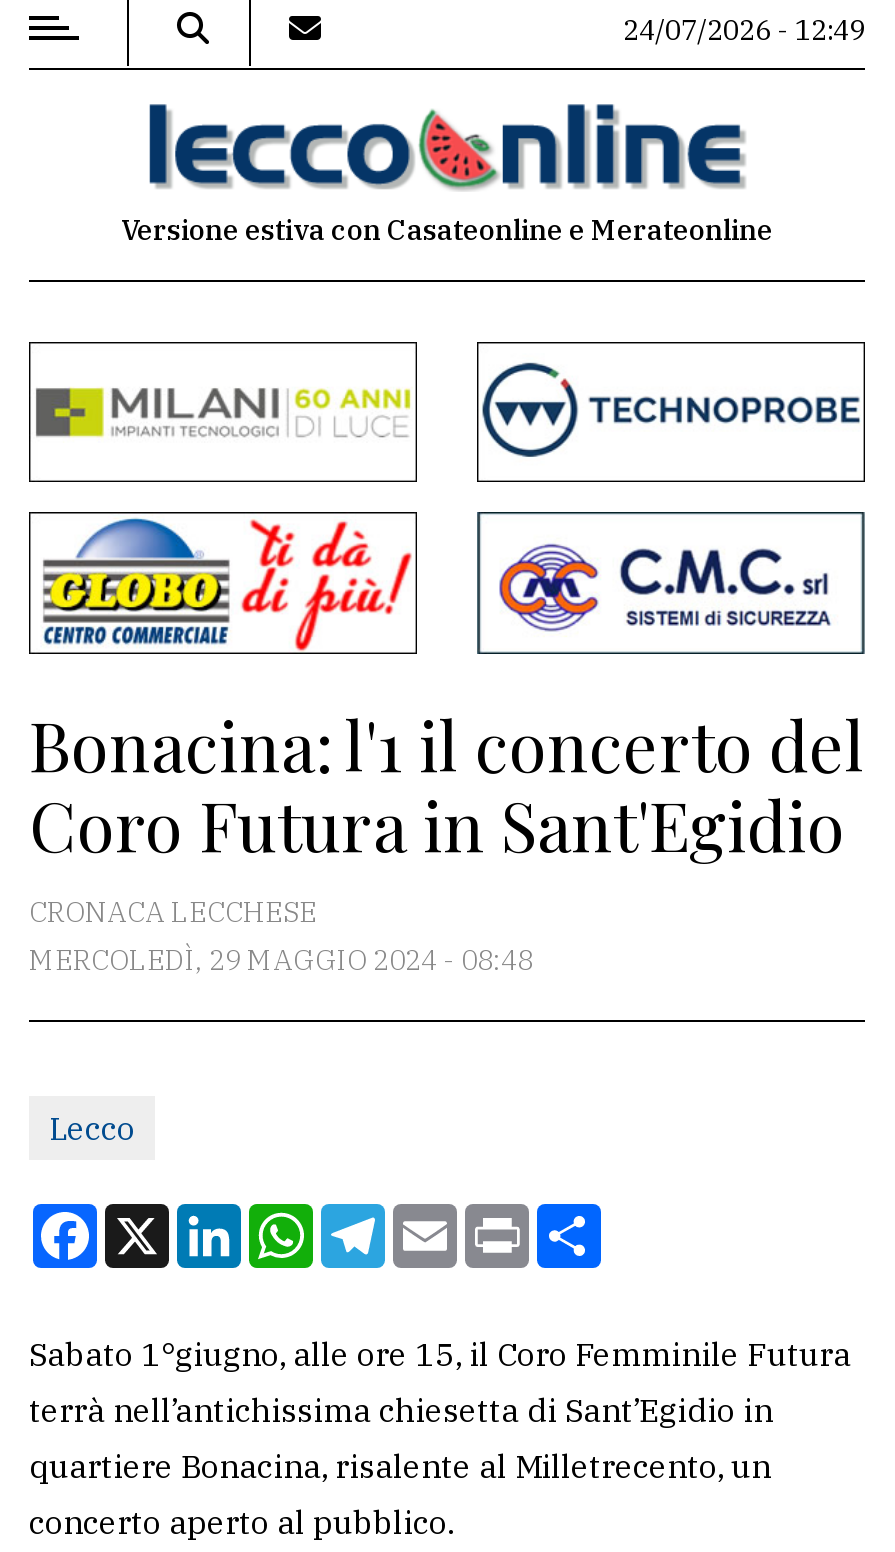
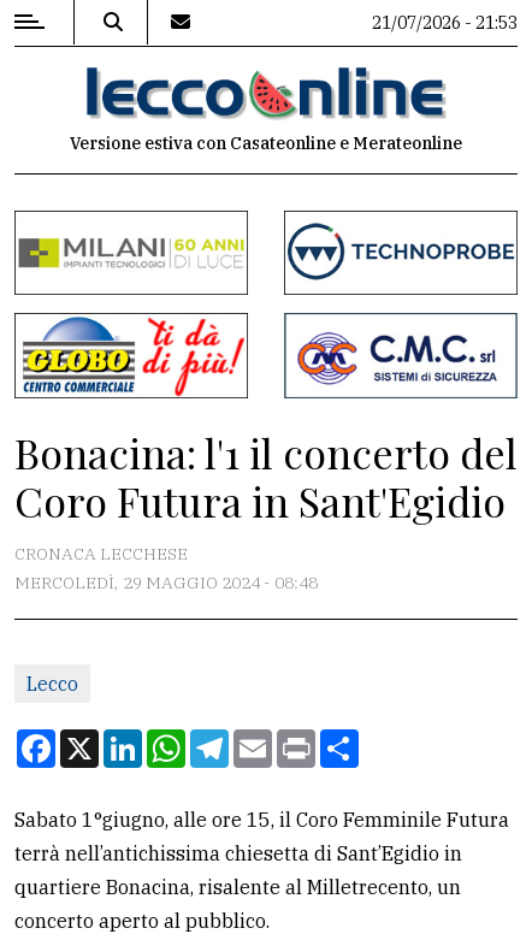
[623,12,865,48] 24/07/2026 - 12:49 -> [372,12,518,34] 21/07/2026 - 21:53

